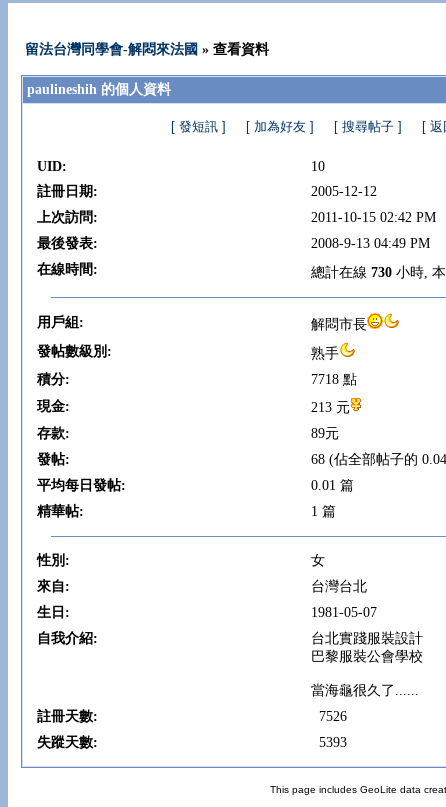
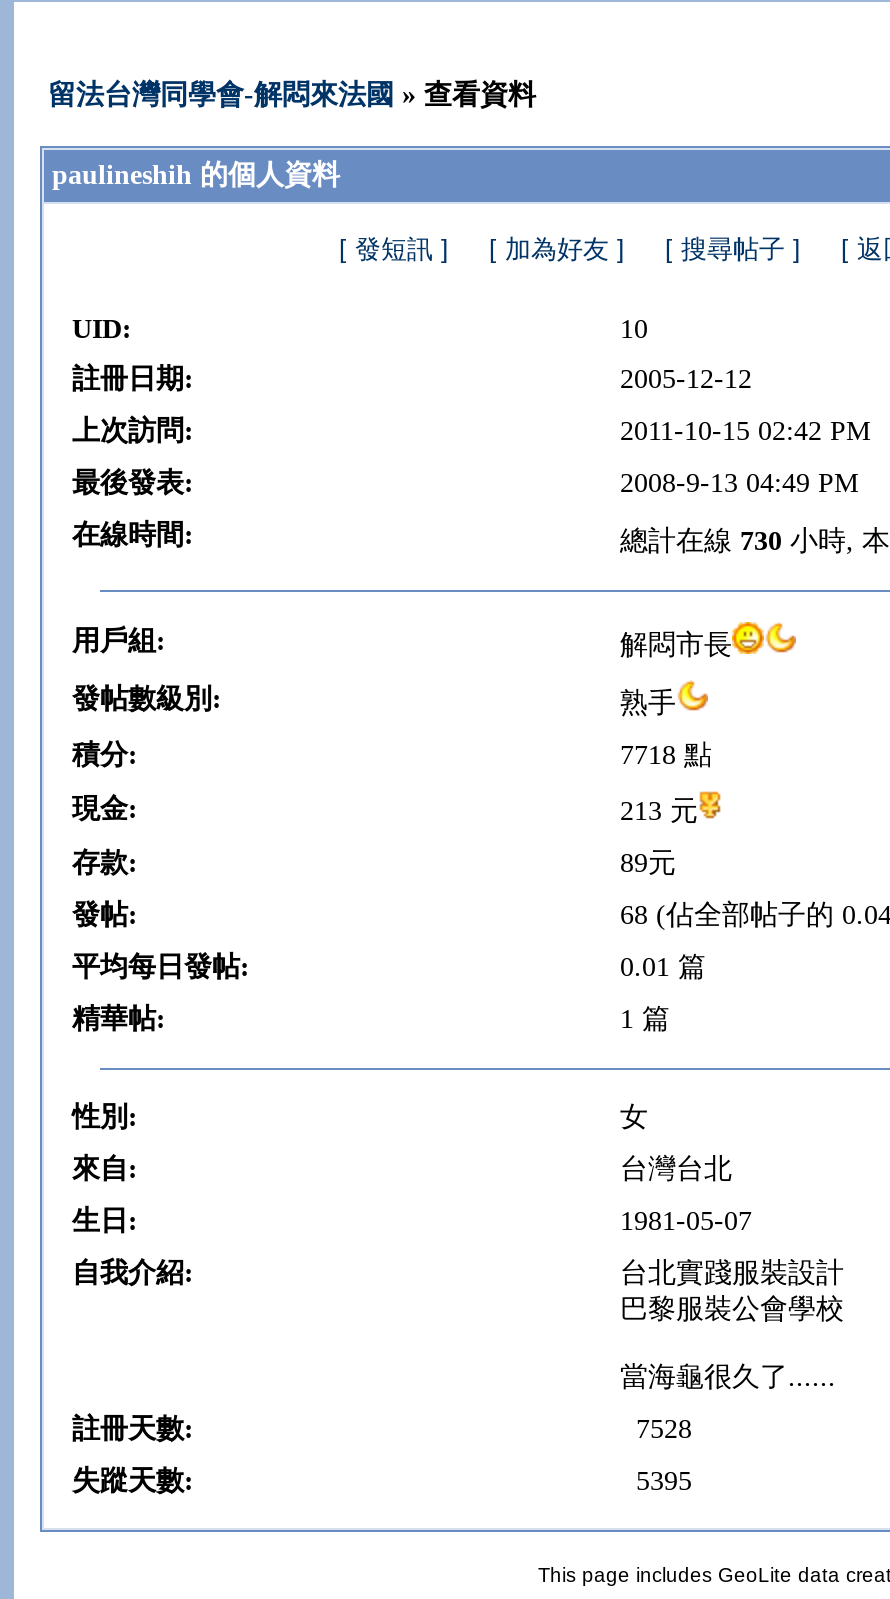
[311,709,347,724] 7526 -> [620,1414,692,1444] 7528
[311,735,347,750] 5393 -> [620,1466,692,1496] 5395

